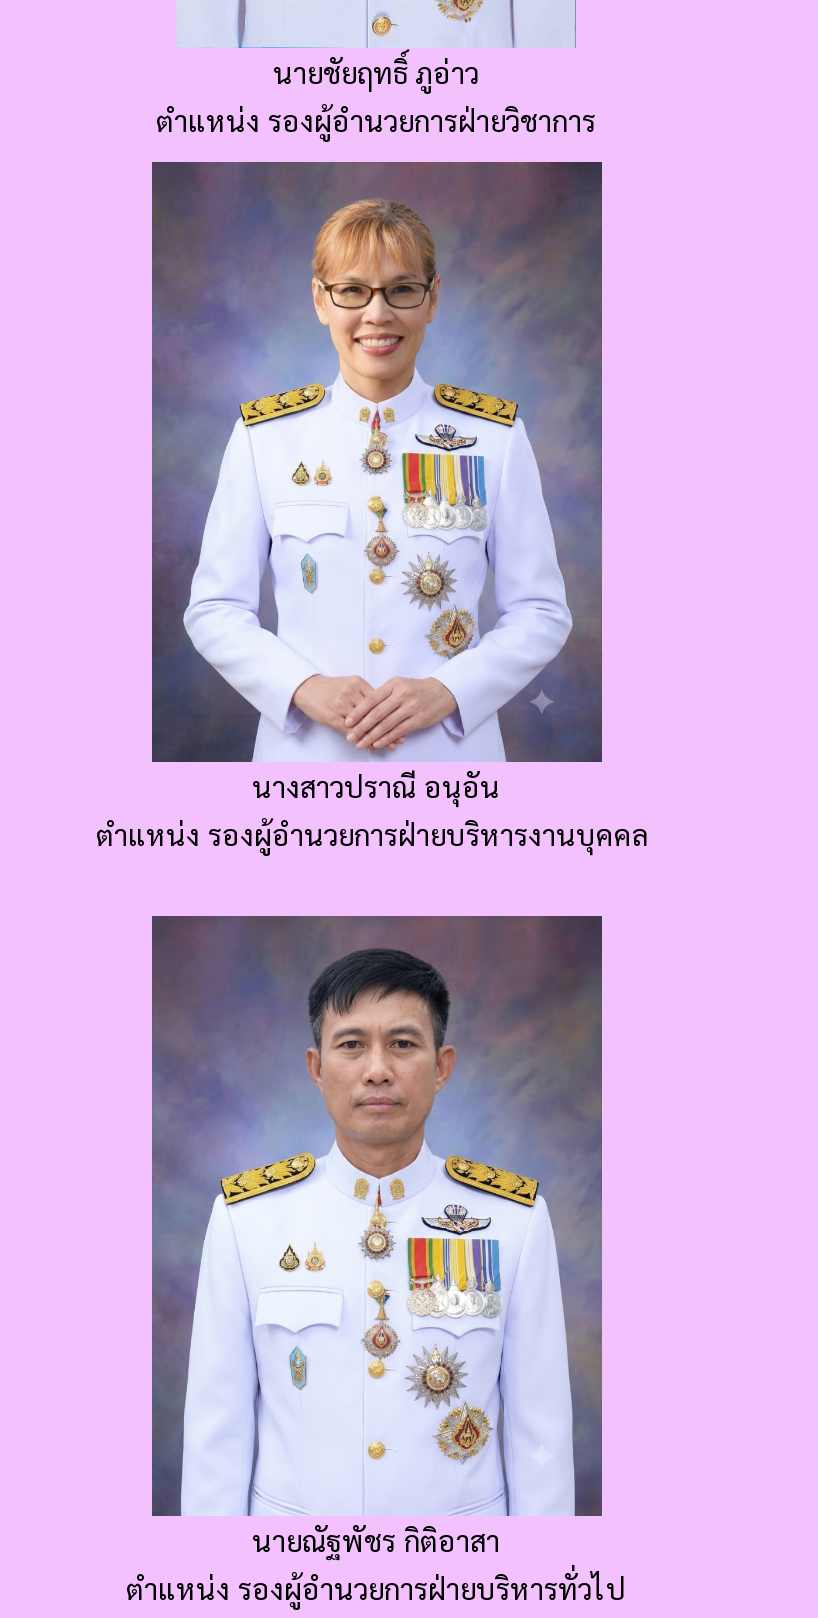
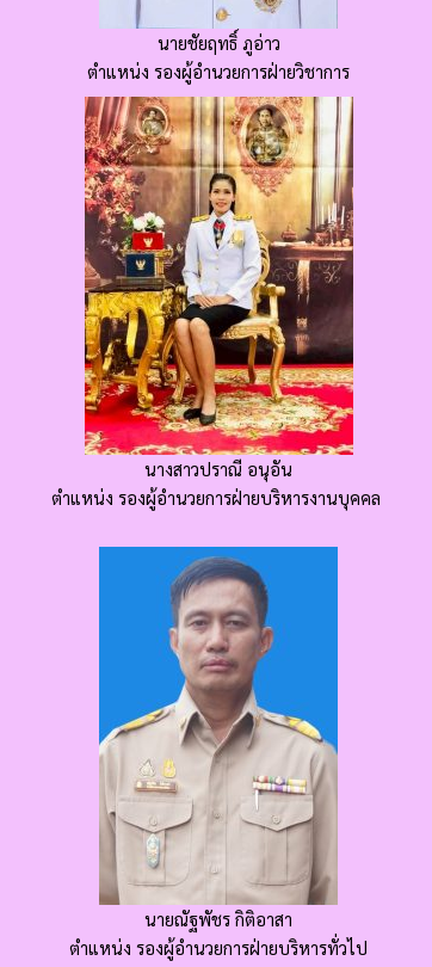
[150,160,604,764] [image] -> [84,96,354,456] [image]
[150,914,604,1518] [image] -> [85,546,353,906] [image]

